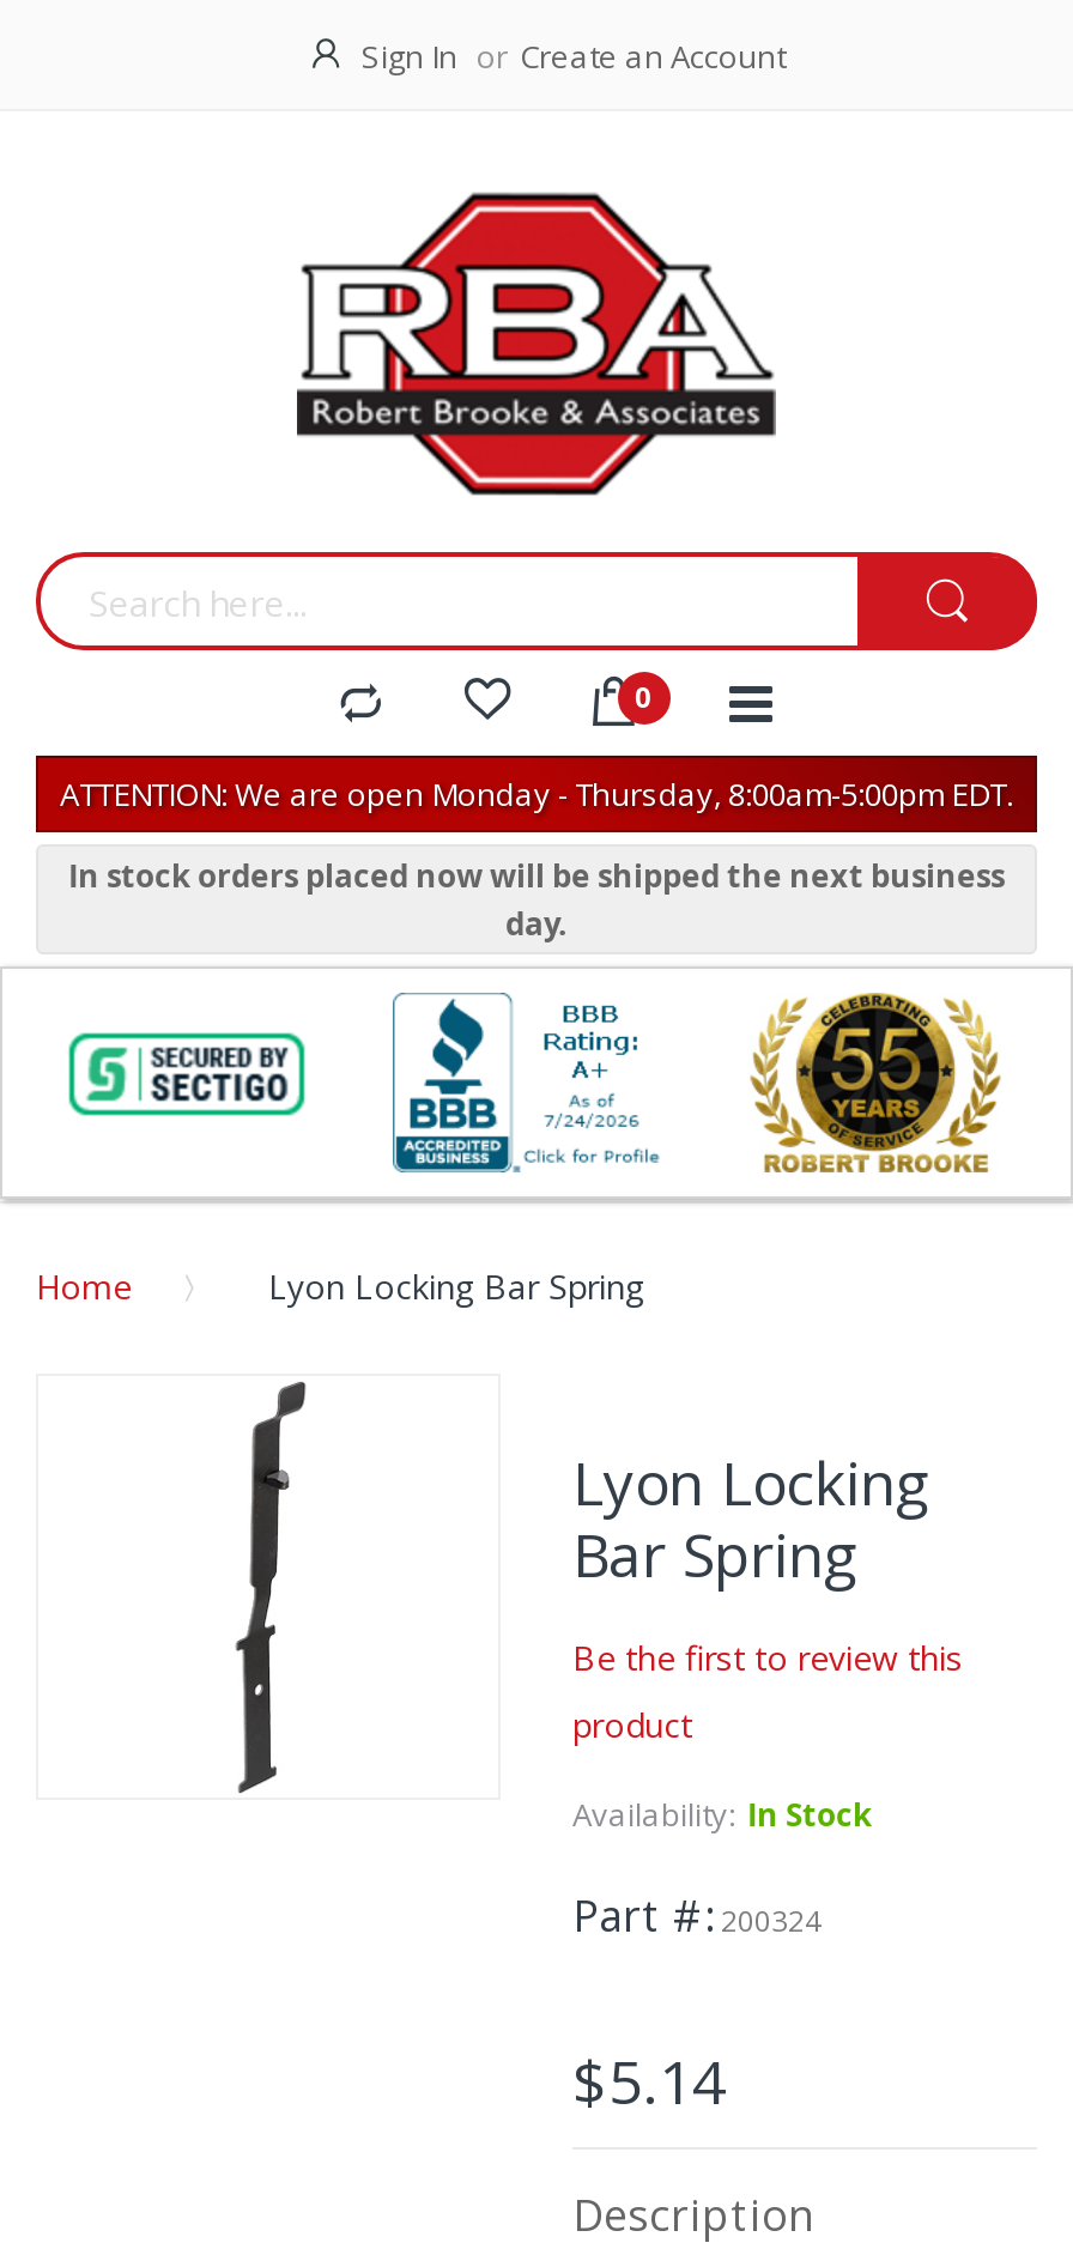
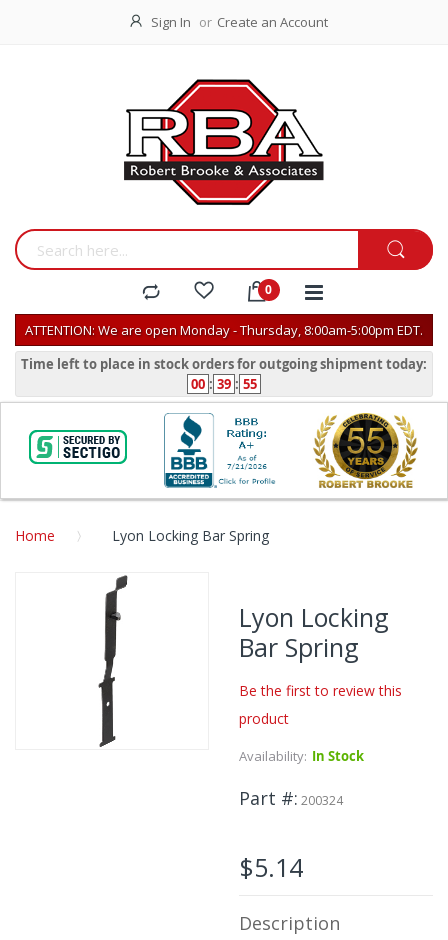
[68,854,1005,945] In stock orders placed now will be shipped the next business | day. -> [21,355,427,393] Time left to place in stock orders for outgoing shipment today: | 00 : 39 : 55

